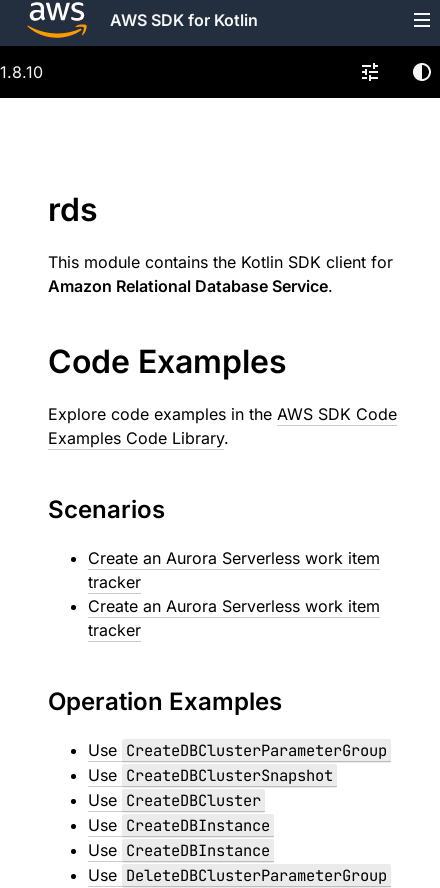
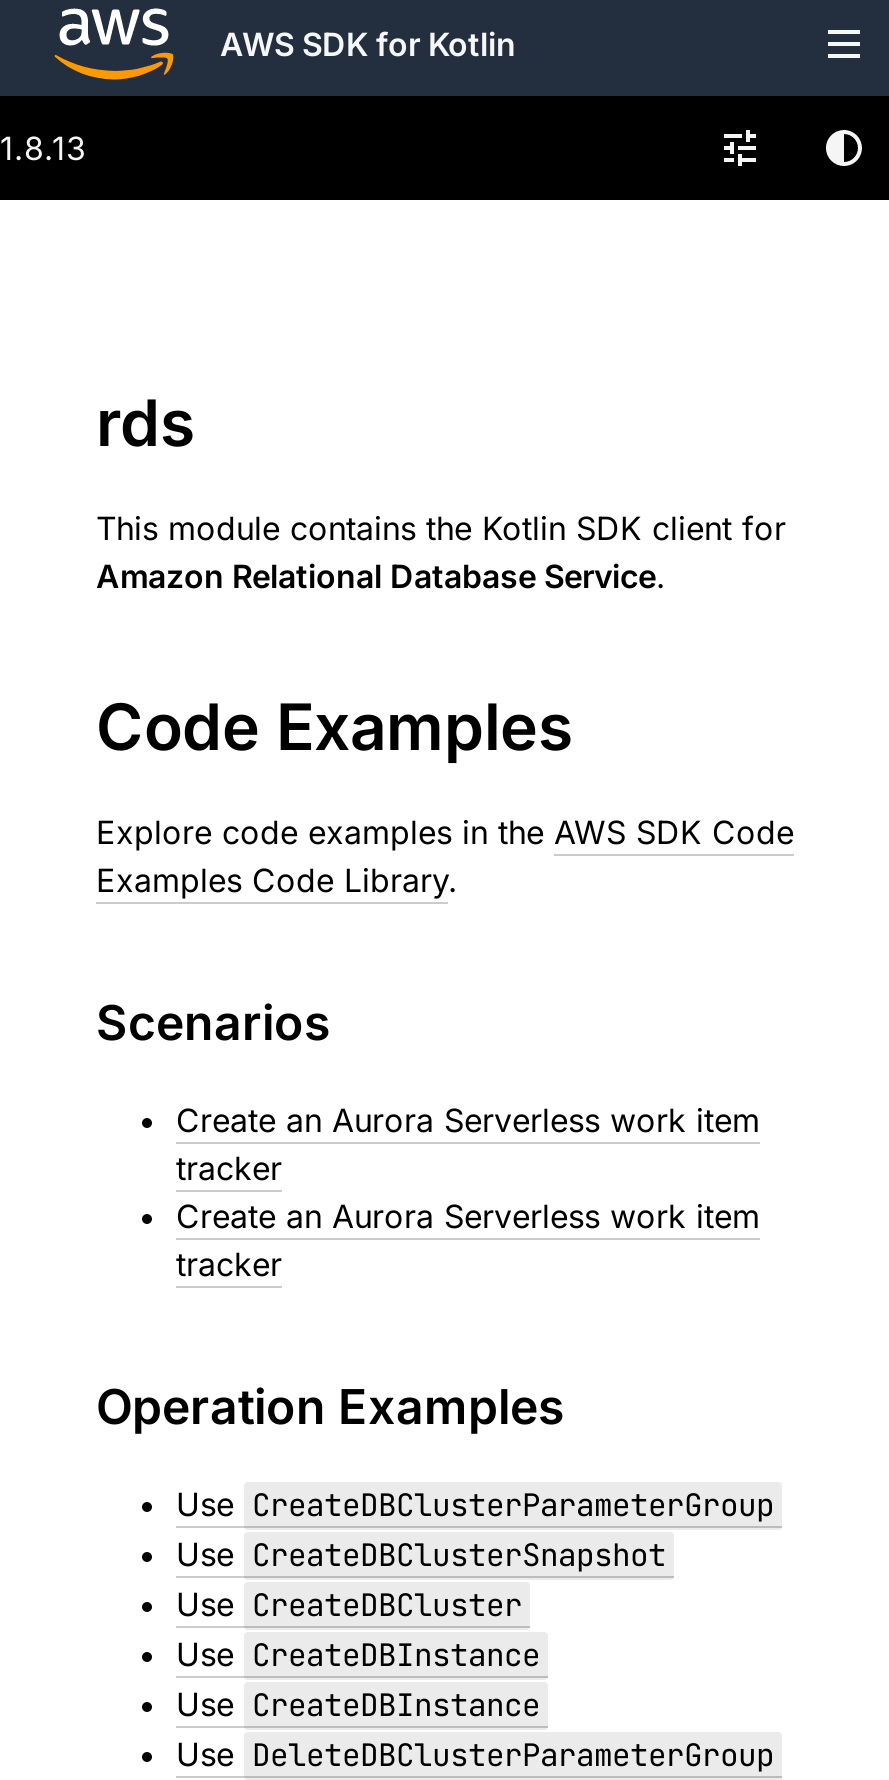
[0,62,43,82] 1.8.10 -> [0,128,86,168] 1.8.13

